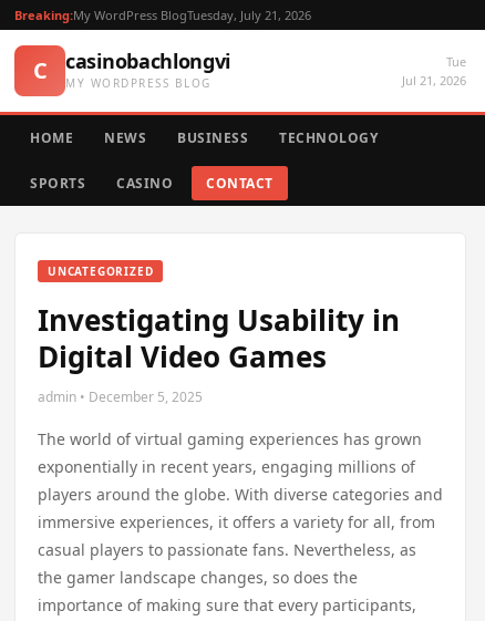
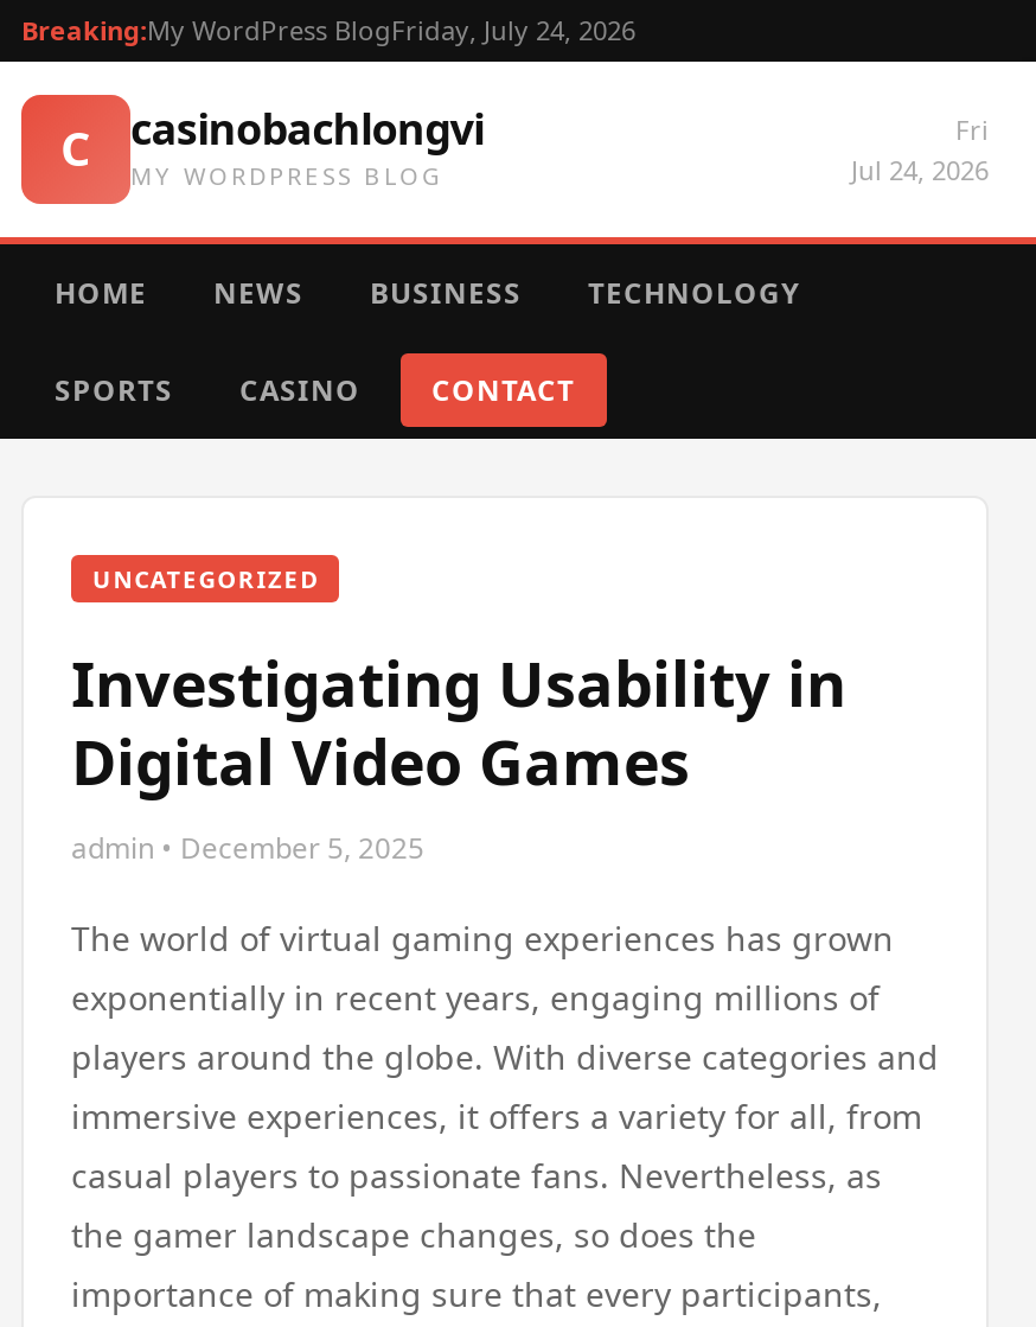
[14,7,311,23] Breaking:My WordPress BlogTuesday, July 21, 2026 -> [21,12,635,47] Breaking:My WordPress BlogFriday, July 24, 2026
[402,53,466,89] Tue | Jul 21, 2026 -> [851,111,989,187] Fri | Jul 24, 2026

